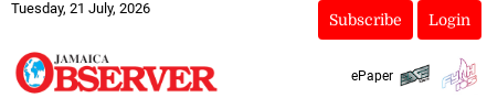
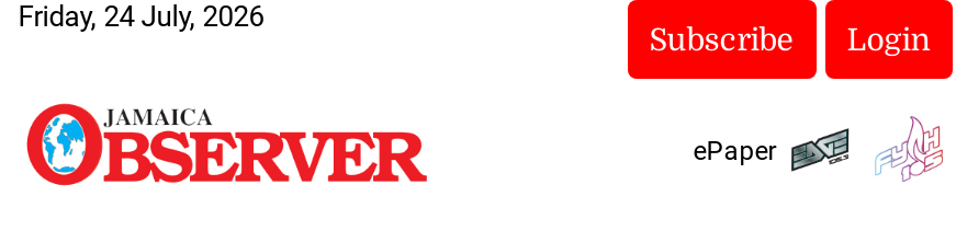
[11,0,150,17] Tuesday, 21 July, 2026 -> [18,0,264,33] Friday, 24 July, 2026

